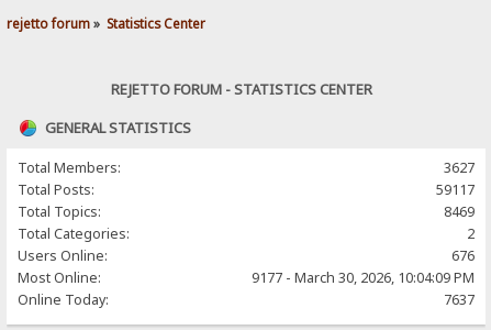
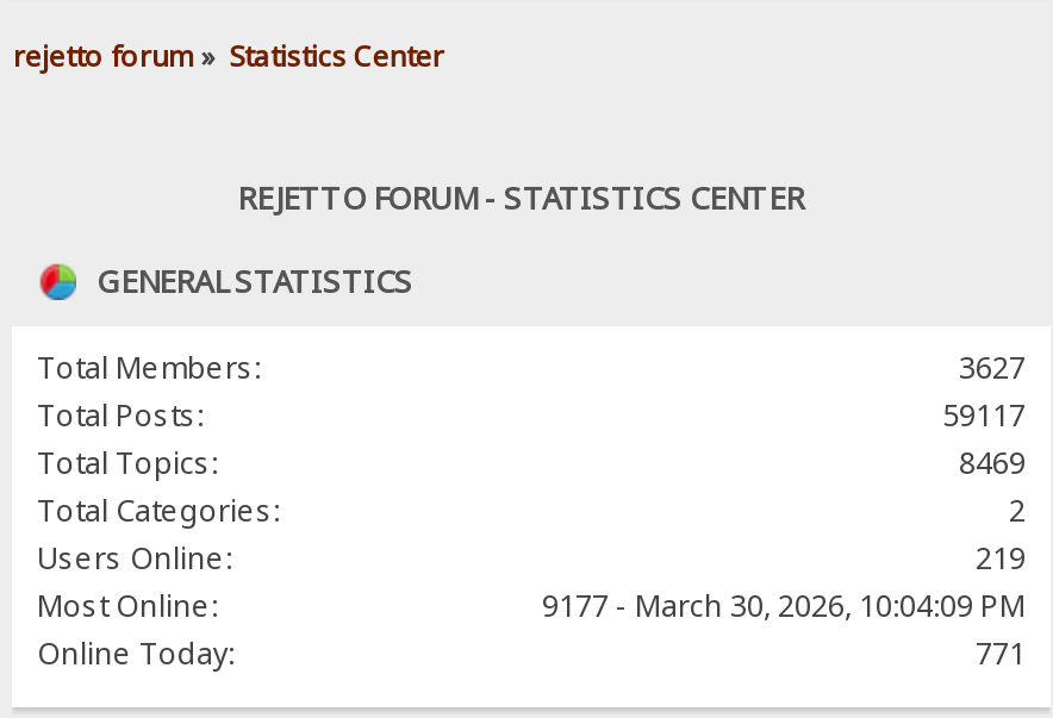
[451,246,474,265] 676 -> [976,537,1026,577] 219
[443,290,474,309] 7637 -> [976,632,1026,673] 771

